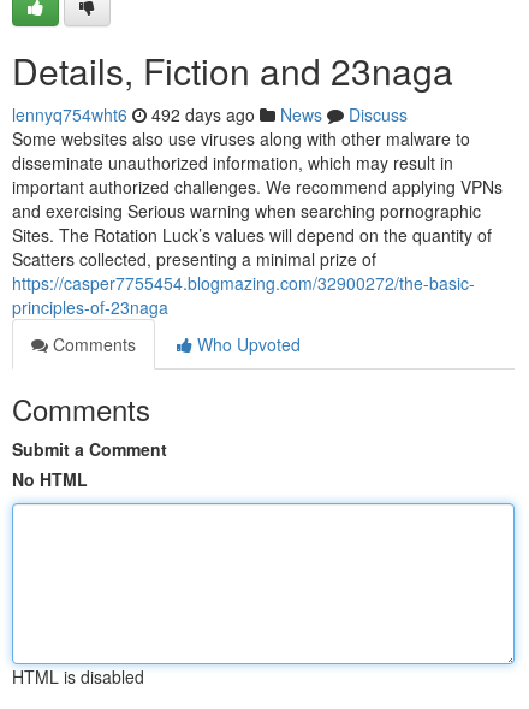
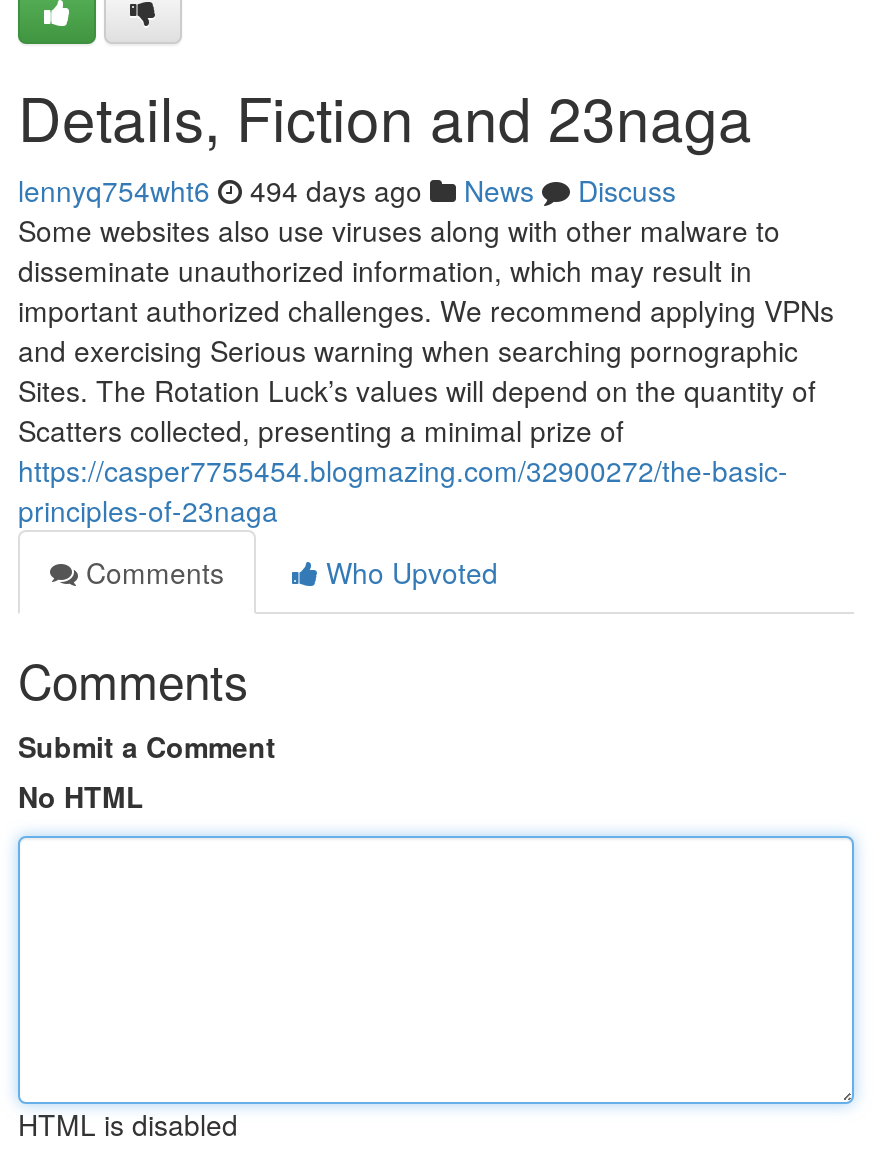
[12,102,408,126] lennyq754wht6 492 days ago News Discuss -> [18,170,676,210] lennyq754wht6 494 days ago News Discuss

